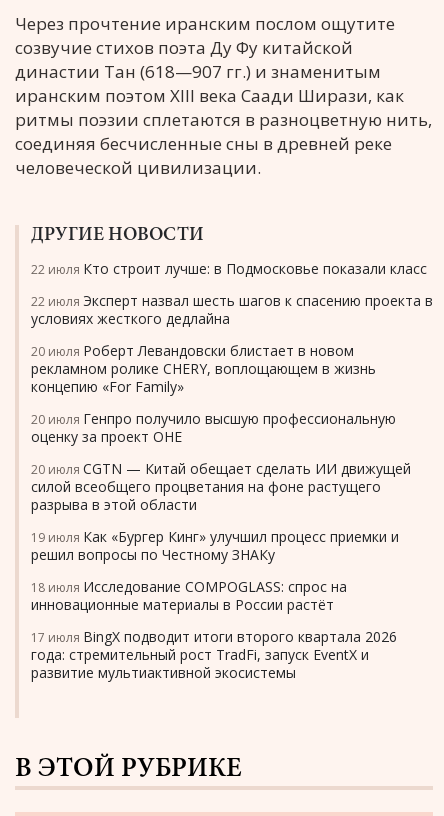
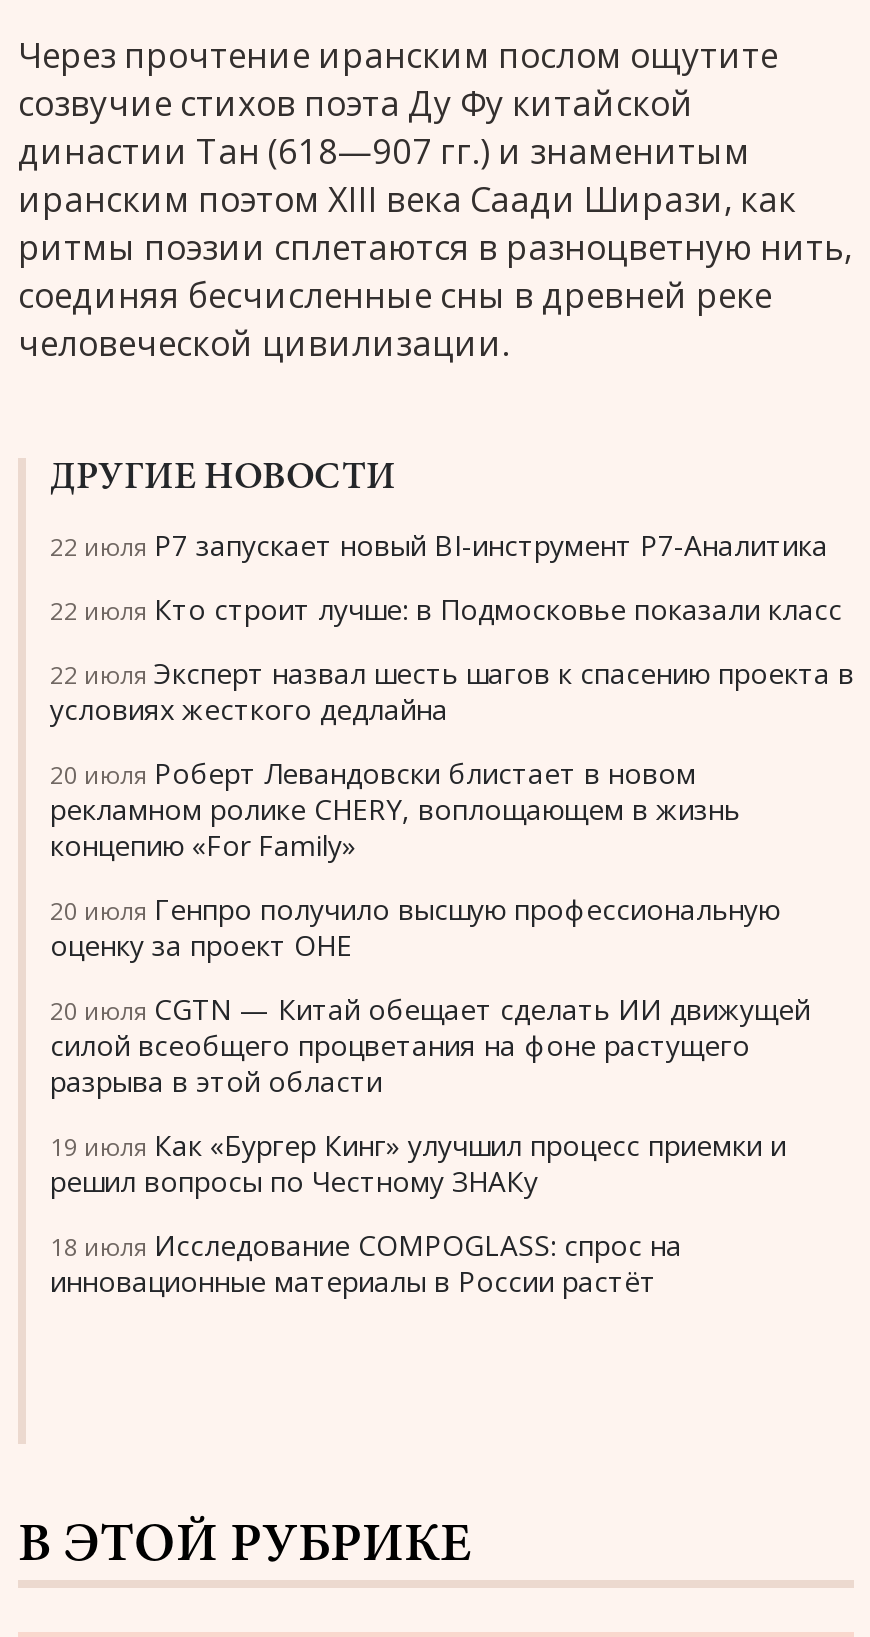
none -> [50,526,828,564] 22 июля Р7 запускает новый BI-инструмент Р7-Аналитика
moved [31,259,433,614] -> [50,590,854,1300]: 22 июля Кто строит лучше: в Подмосковье показали класс | 22 июля Эксперт назвал шесть шагов к спасению проекта в | условиях жесткого дедлайна | ... | решил вопросы по Честному ЗНАКу | инновационные материалы в России растёт
[31,627,397,682] 17 июля BingX подводит итоги второго квартала 2026 | года: стремительный рост TradFi, запуск EventX и | развитие мультиактивной экосистемы -> none

